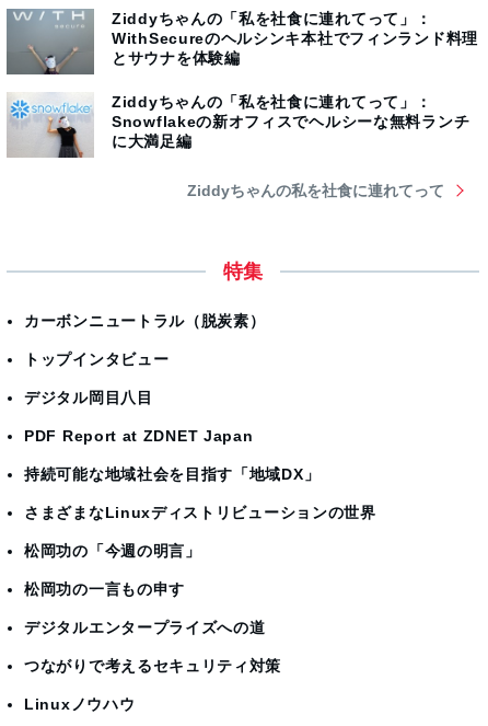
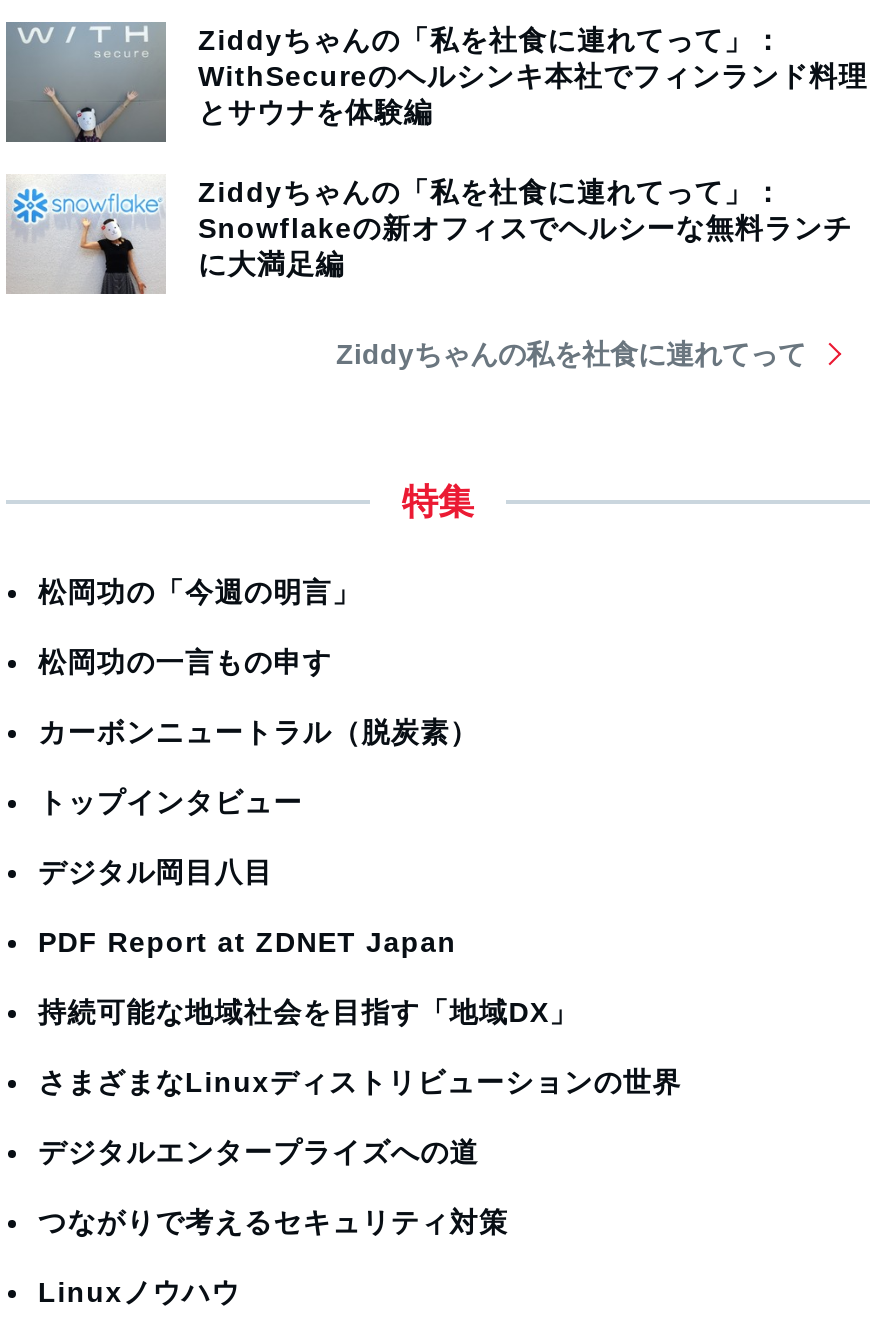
moved [24,312,376,521] -> [38,716,682,1098]: カーボンニュートラル（脱炭素） | トップインタビュー | デジタル岡目八目 | PDF Report at ZDNET Japan | 持続可能な地域社会を目指す「地域DX」 | さまざまなLinuxディストリビューションの世界
moved [24,542,201,598] -> [38,576,361,678]: 松岡功の「今週の明言」 | 松岡功の一言もの申す

